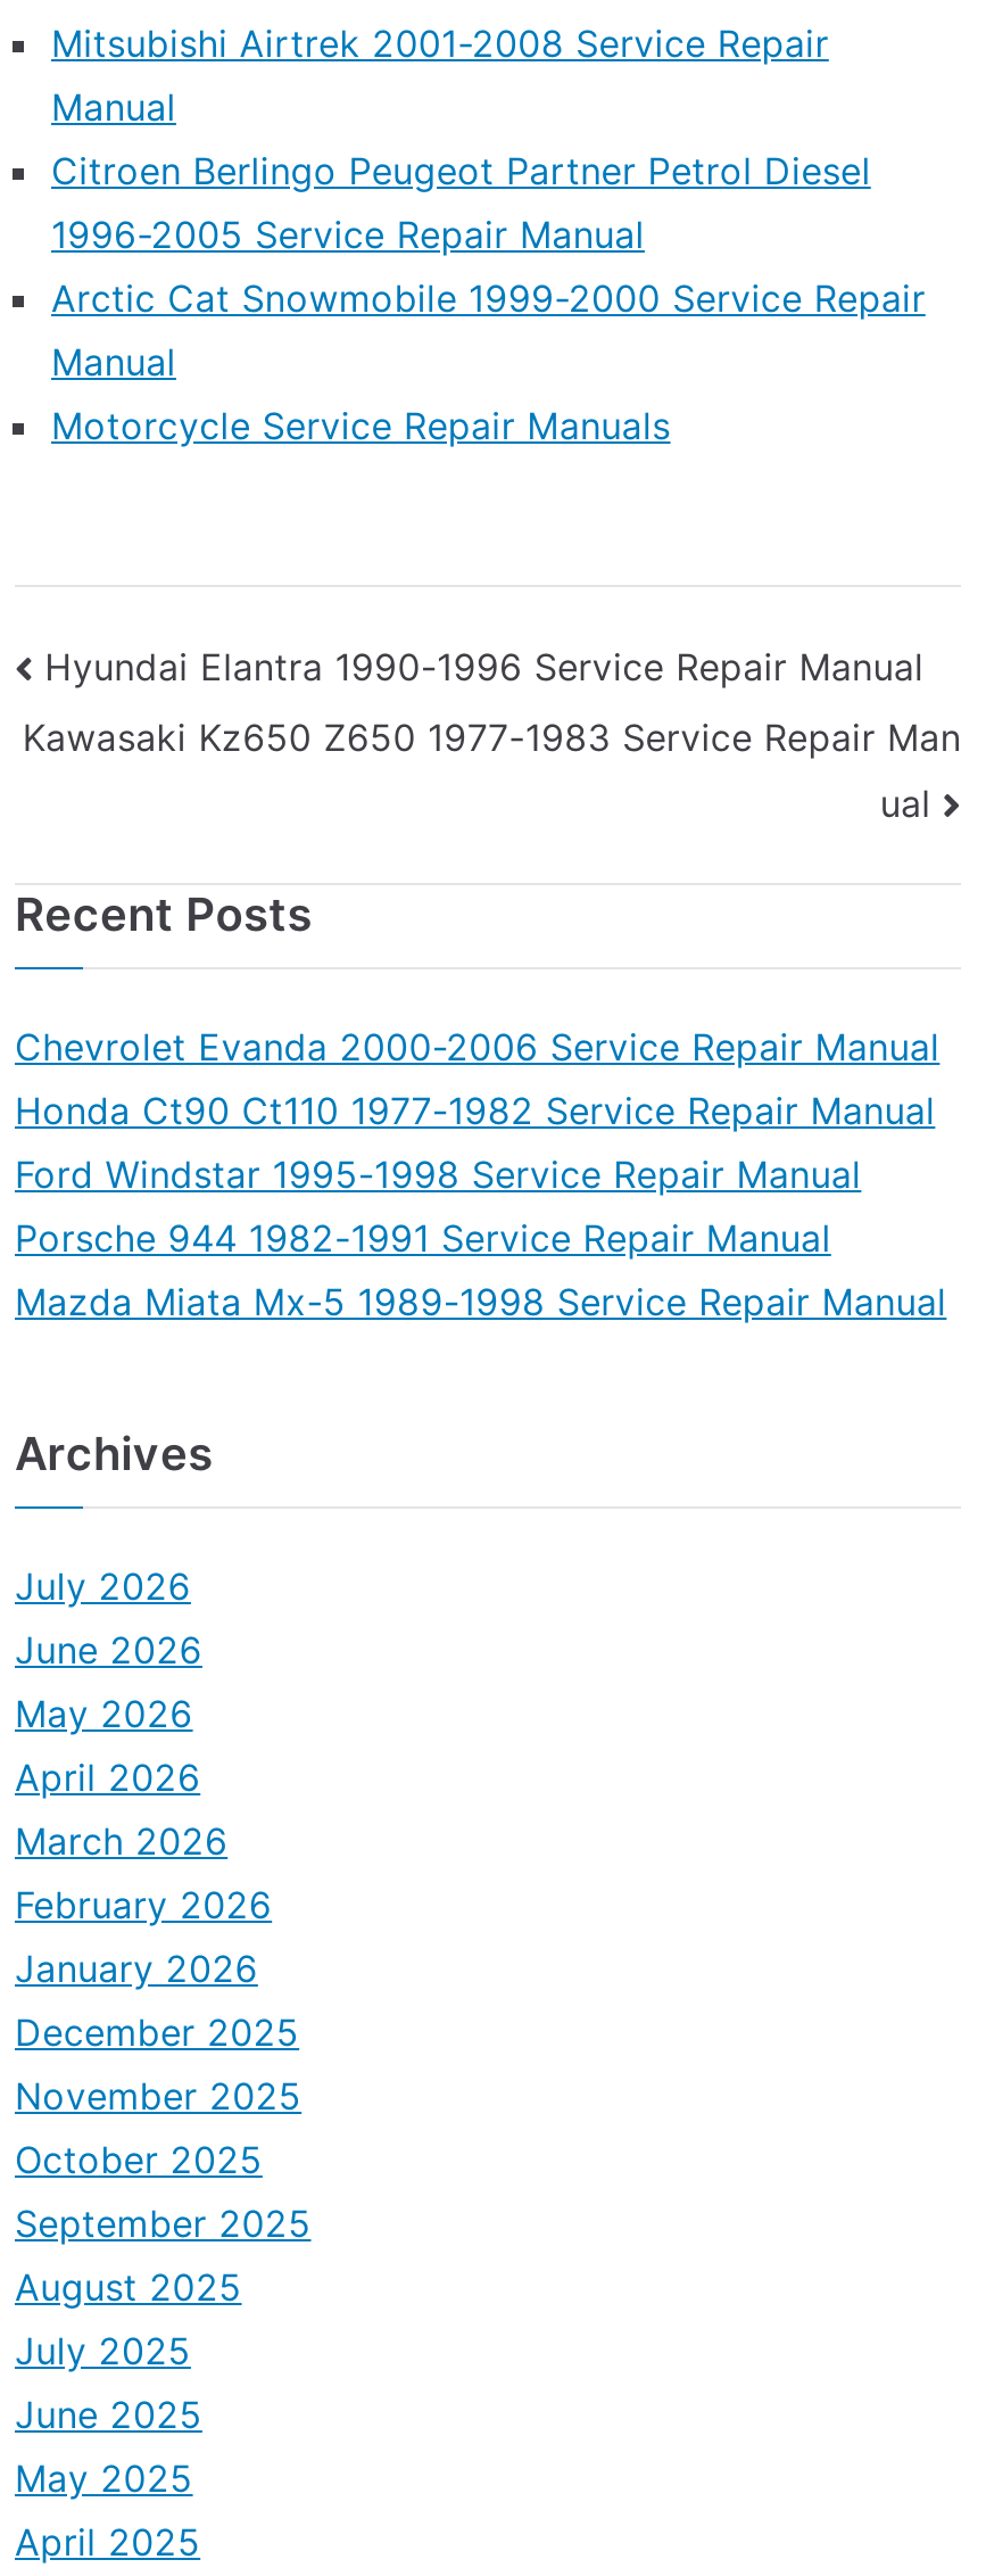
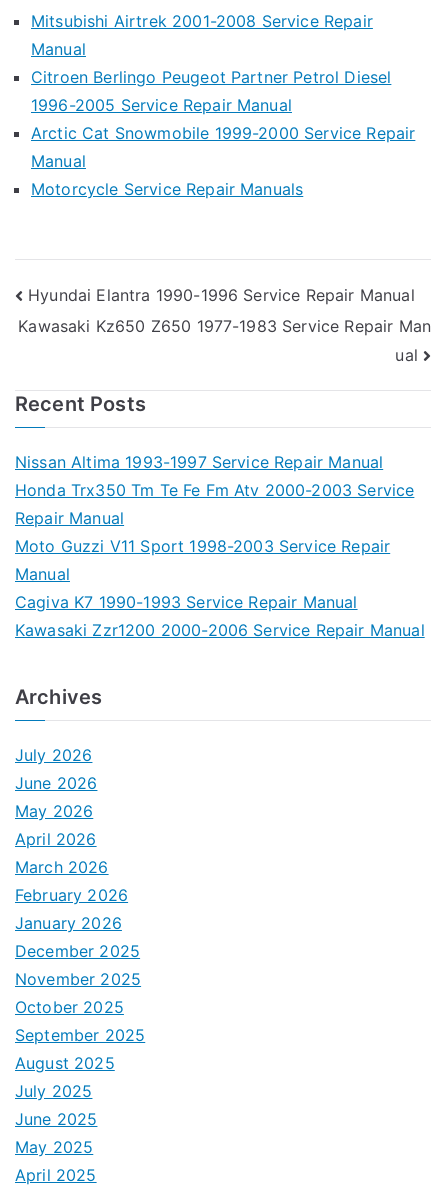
[15,1025,947,1326] Chevrolet Evanda 2000-2006 Service Repair Manual | Honda Ct90 Ct110 1977-1982 Service Repair Manual | Ford Windstar 1995-1998 Service Repair Manual | Porsche 944 1982-1991 Service Repair Manual | Mazda Miata Mx-5 1989-1998 Service Repair Manual -> [15,452,425,640] Nissan Altima 1993-1997 Service Repair Manual | Honda Trx350 Tm Te Fe Fm Atv 2000-2003 Service | Repair Manual | Moto Guzzi V11 Sport 1998-2003 Service Repair | Manual | Cagiva K7 1990-1993 Service Repair Manual | Kawasaki Zzr1200 2000-2006 Service Repair Manual

